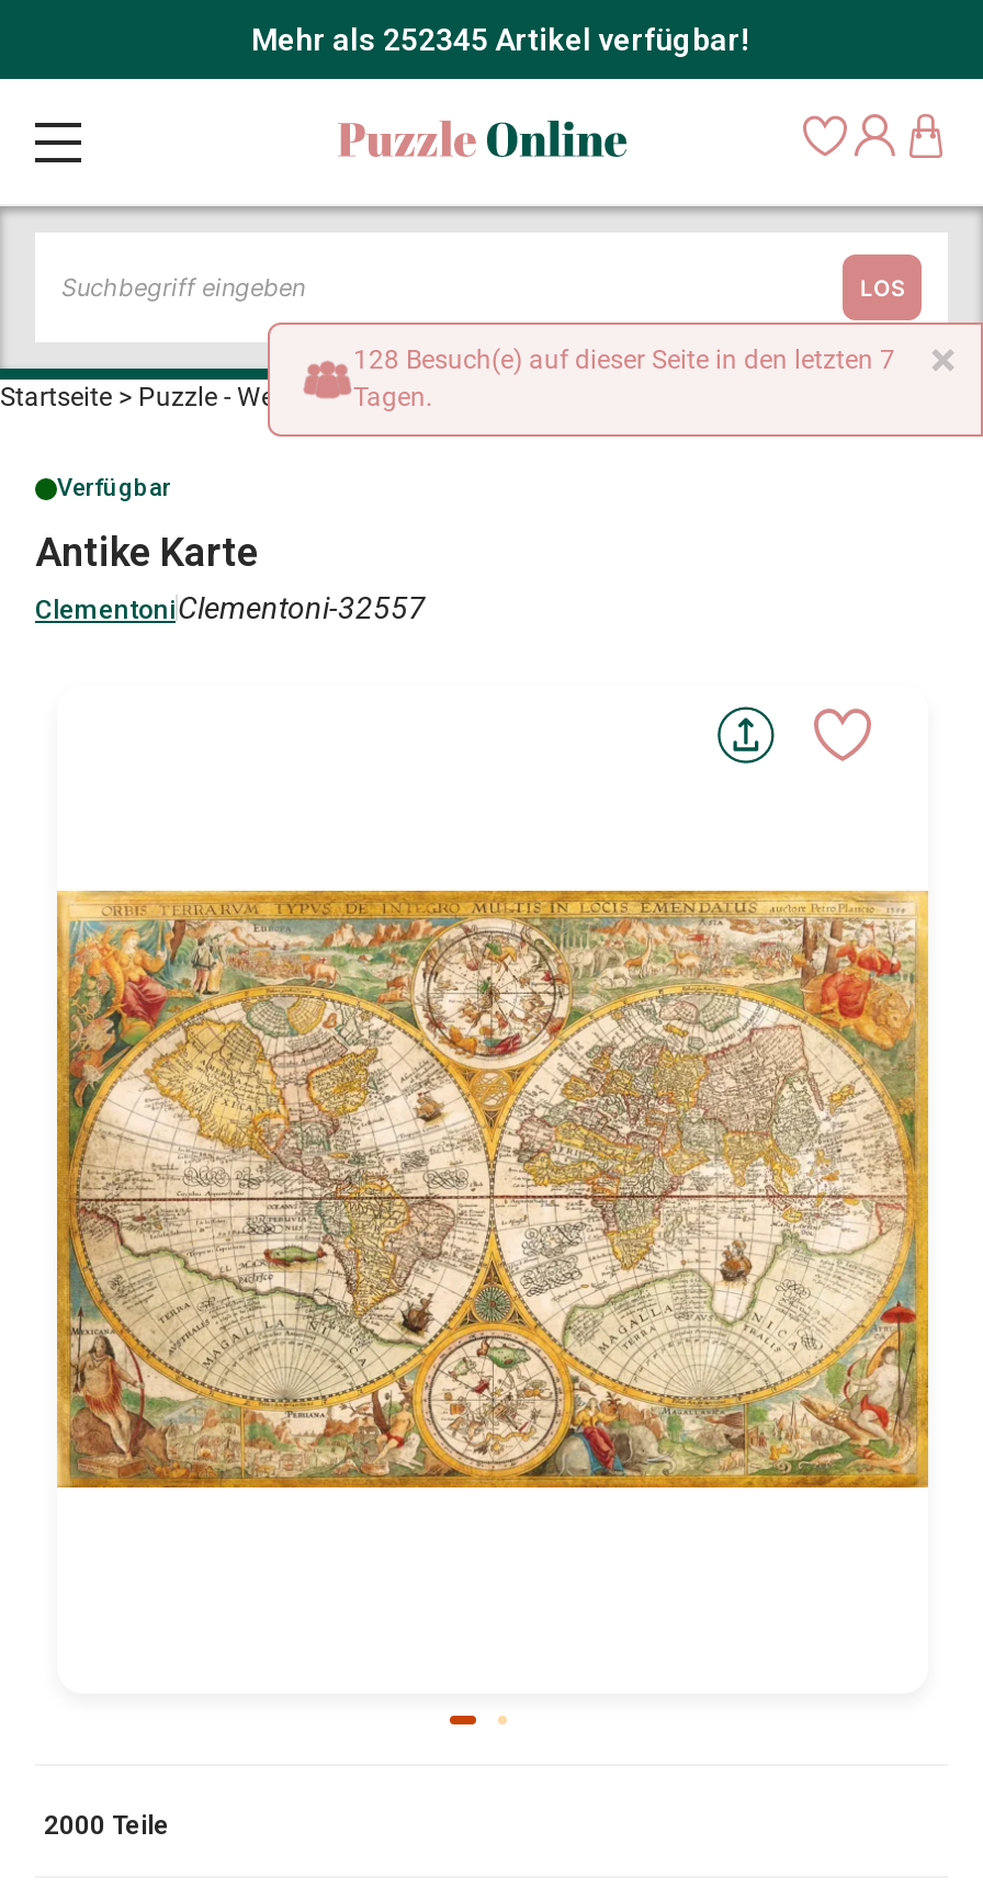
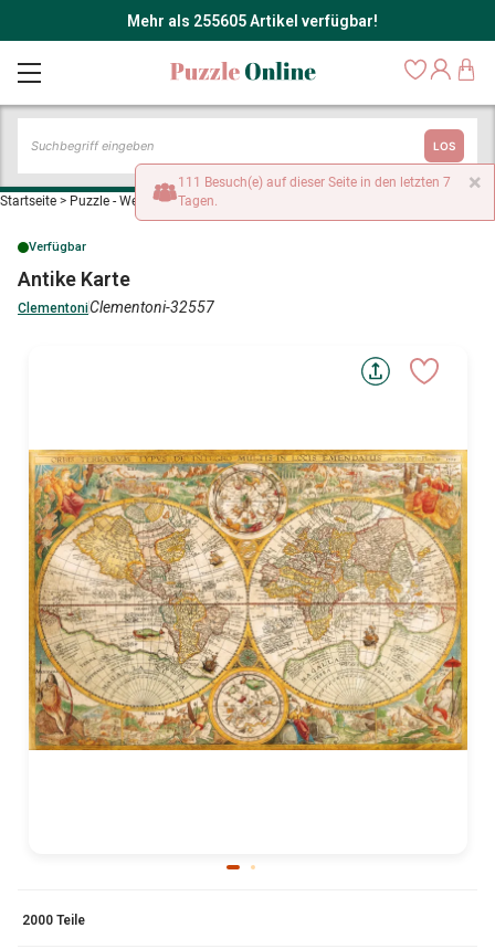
[251,22,749,57] Mehr als 252345 Artikel verfügbar! -> [127,12,377,30] Mehr als 255605 Artikel verfügbar!
[353,344,895,375] 128 Besuch(e) auf dieser Seite in den letzten 7 -> [178,175,451,190] 111 Besuch(e) auf dieser Seite in den letzten 7

